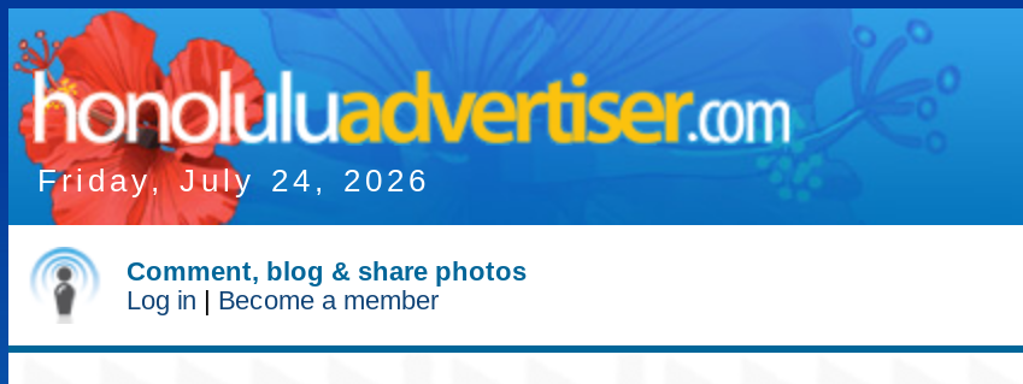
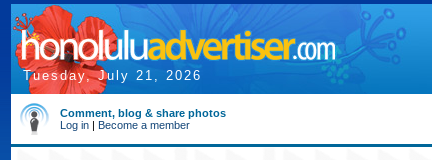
[37,163,430,199] Friday, July 24, 2026 -> [23,68,202,83] Tuesday, July 21, 2026

